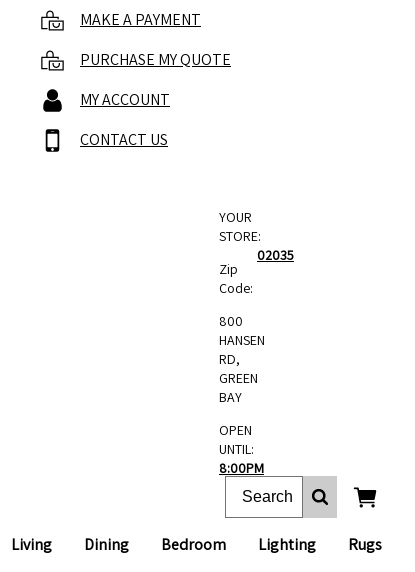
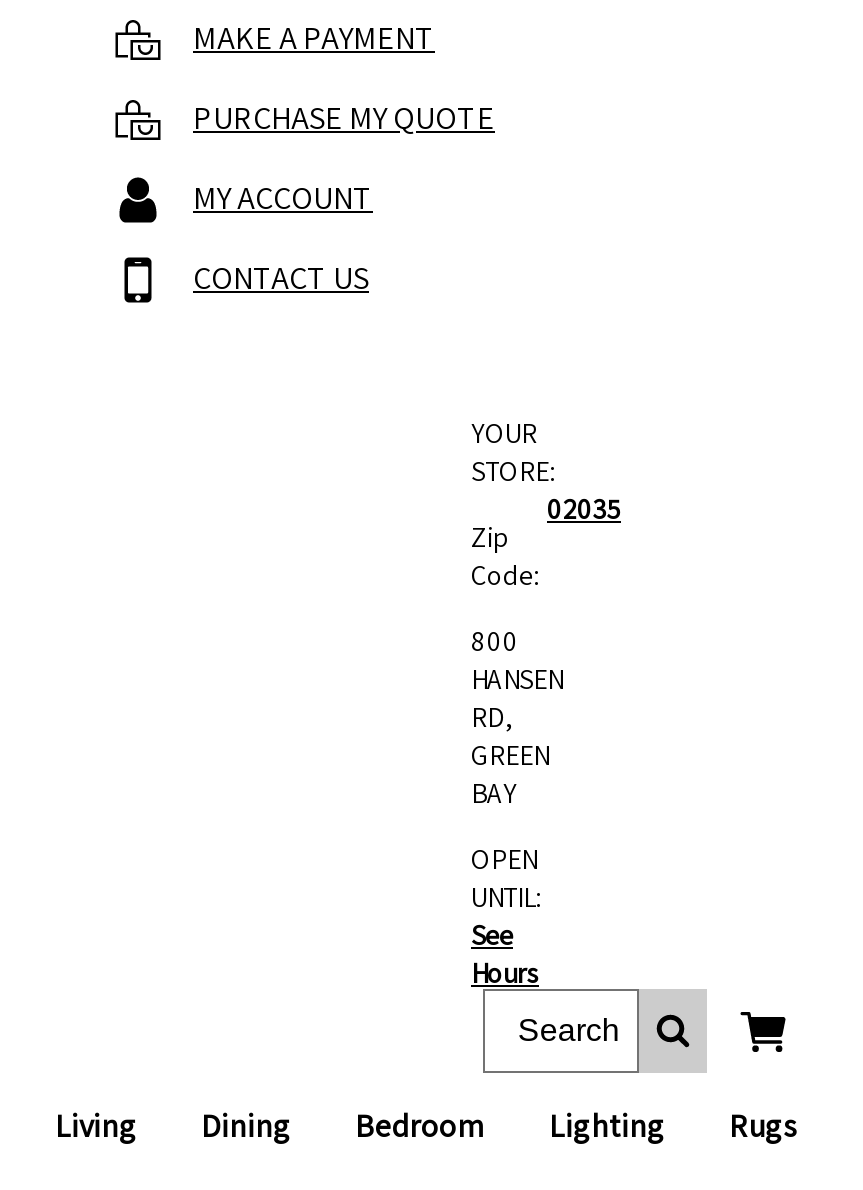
[219,459,264,477] 8:00PM -> [471,917,539,991] See | Hours

